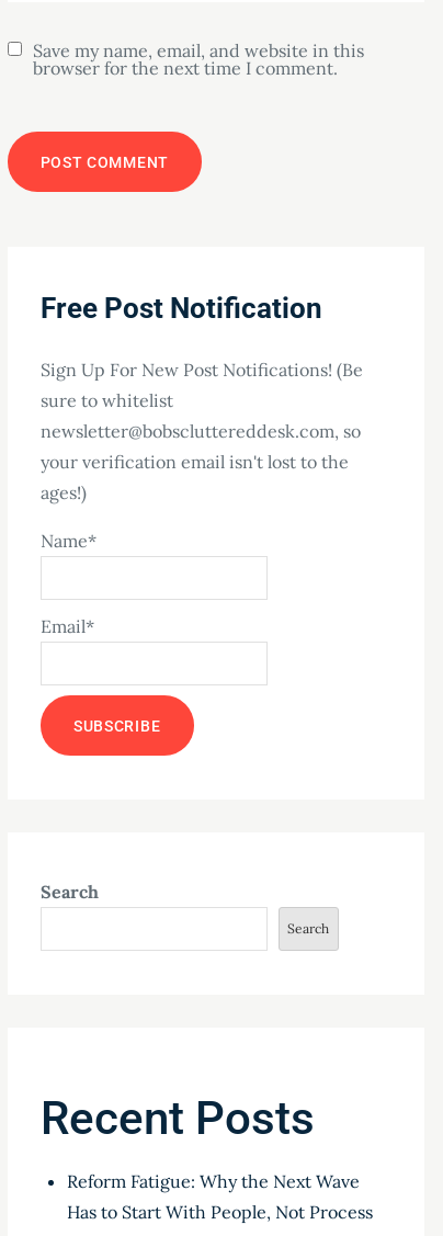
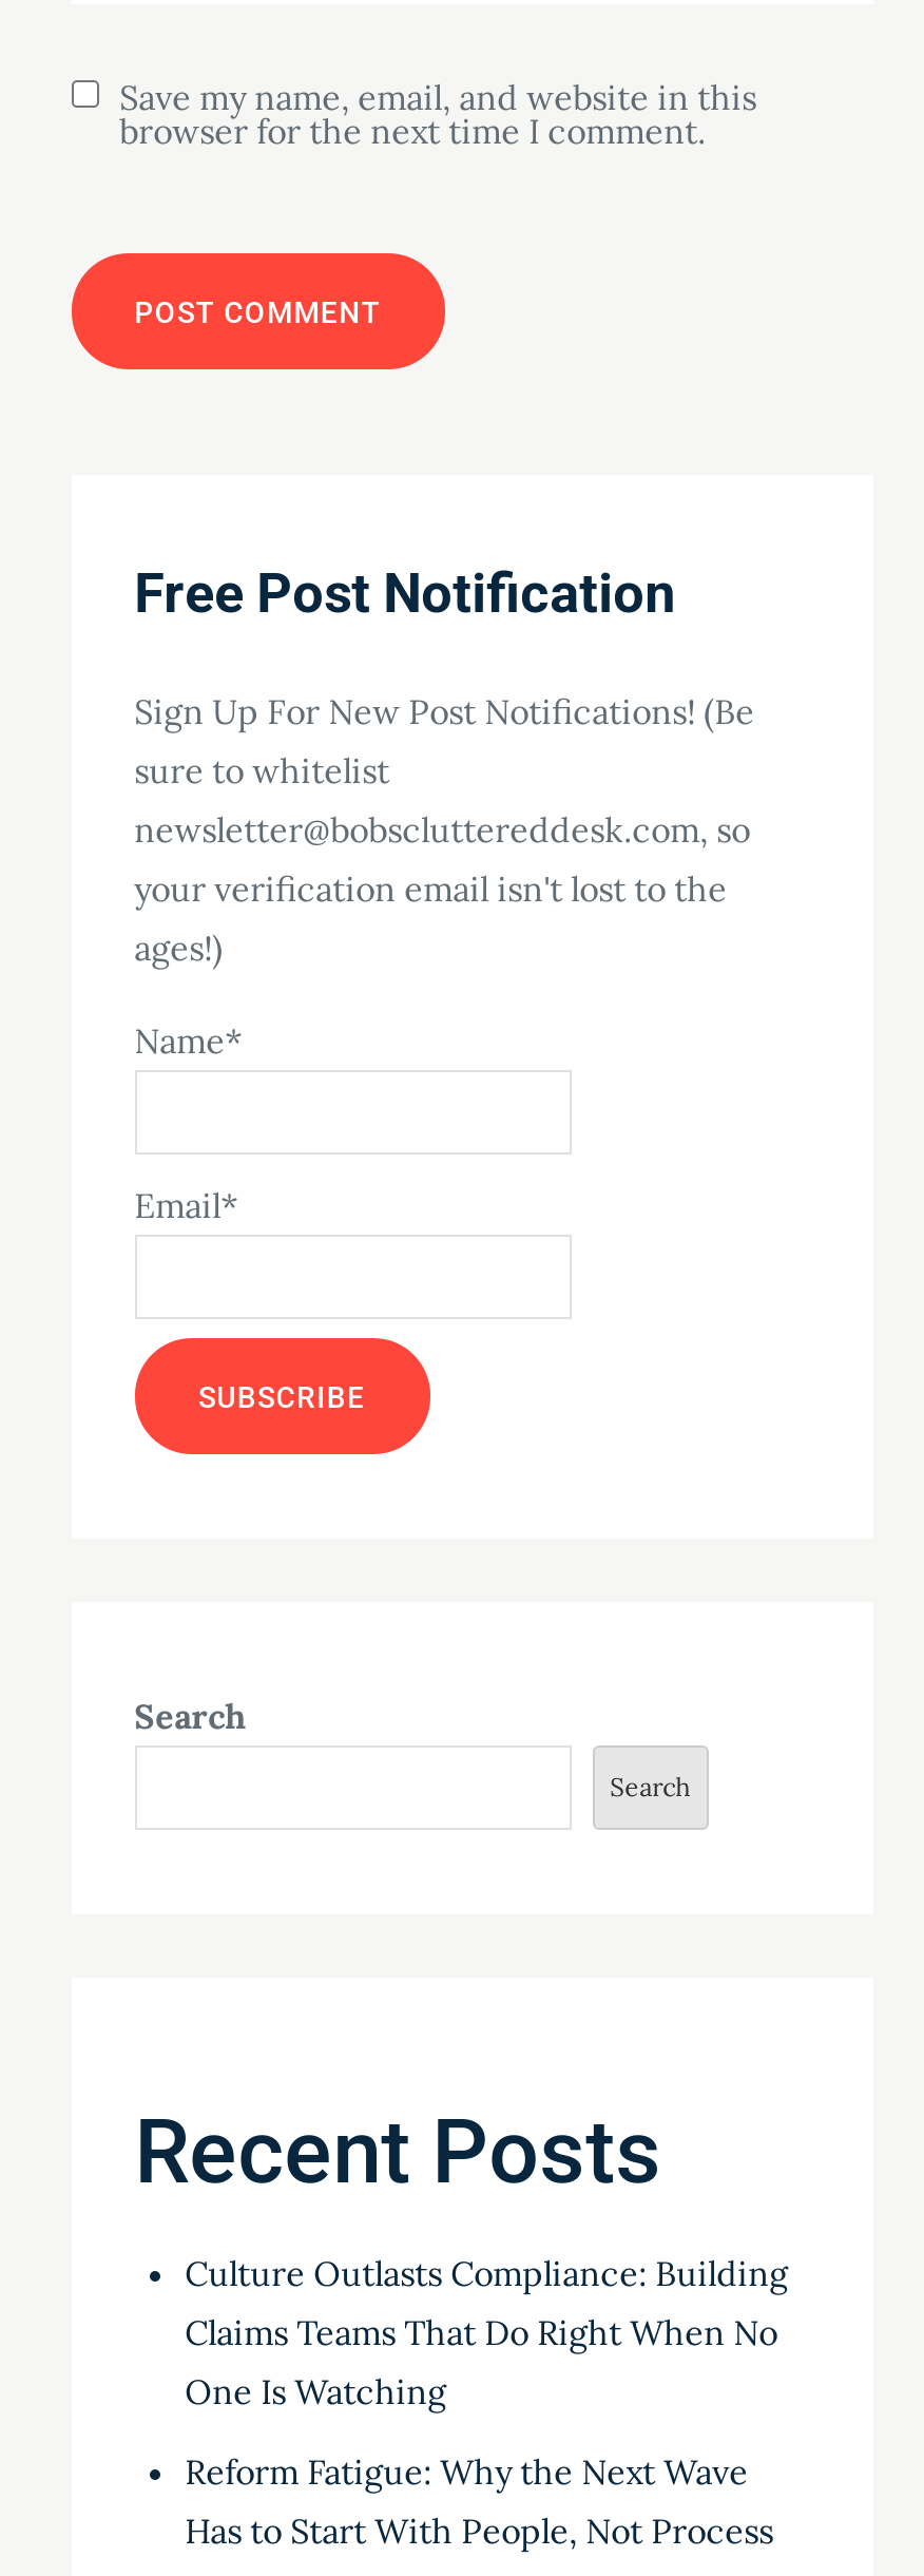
none -> [185,2252,788,2413] Culture Outlasts Compliance: Building | Claims Teams That Do Right When No | One Is Watching

